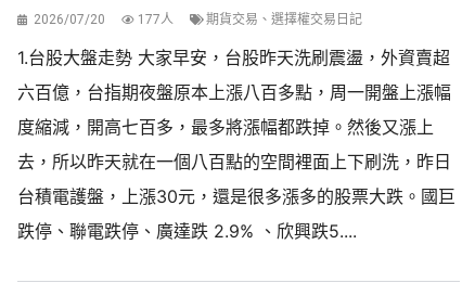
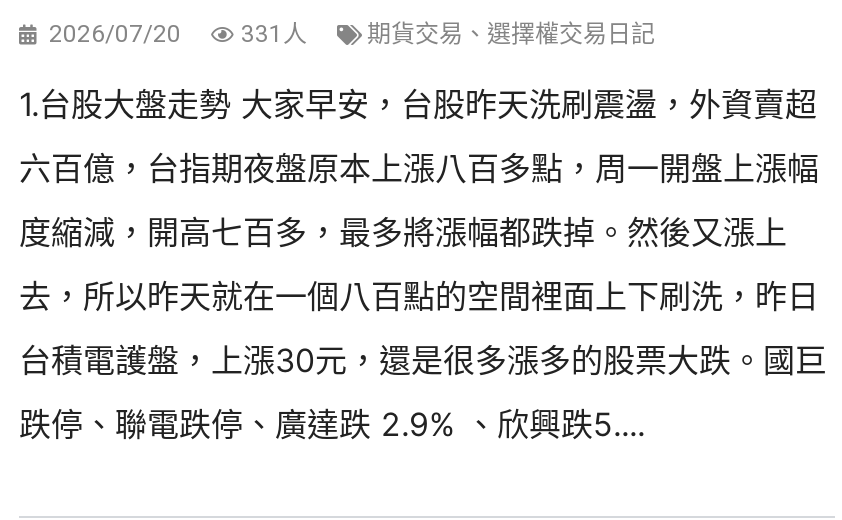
[138,12,174,27] 177人 -> [241,20,307,48] 331人

